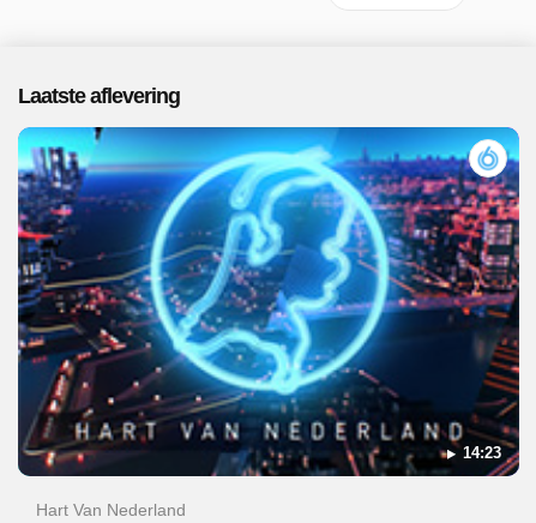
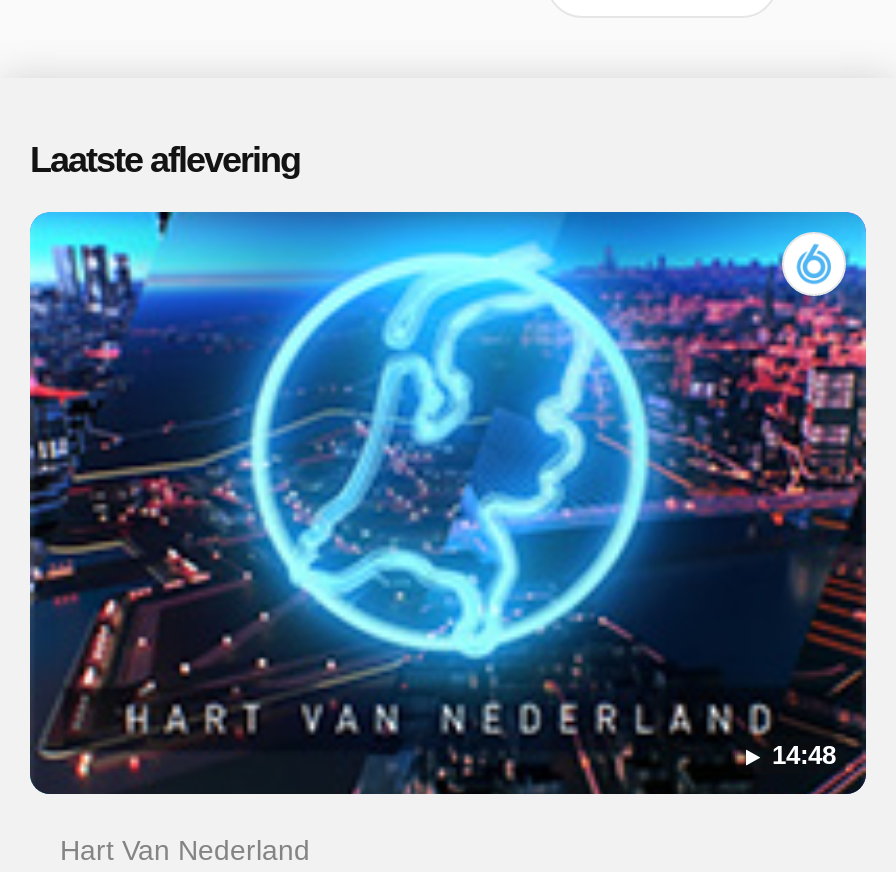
[458,444,501,462] 14:23 -> [764,740,836,770] 14:48

